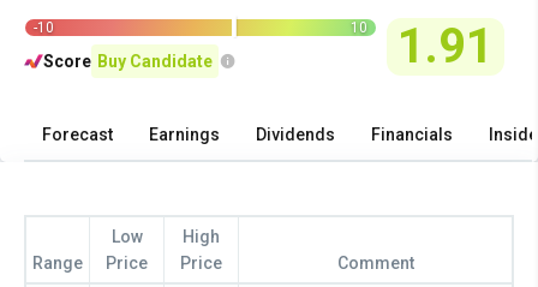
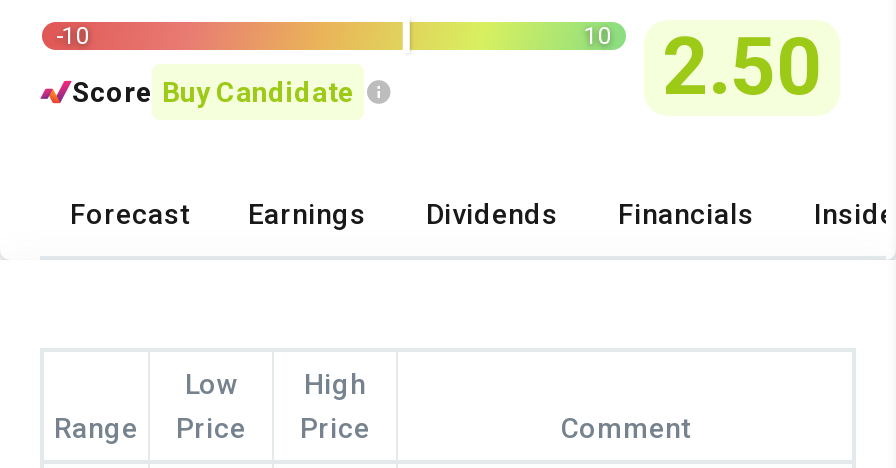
[351,18,494,75] 10 1.91 -> [584,20,822,114] 10 2.50

